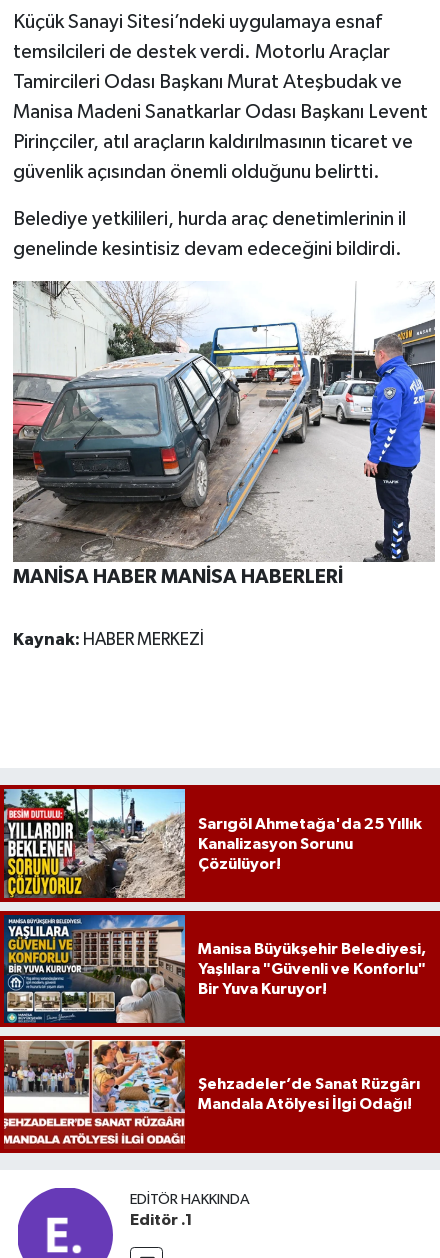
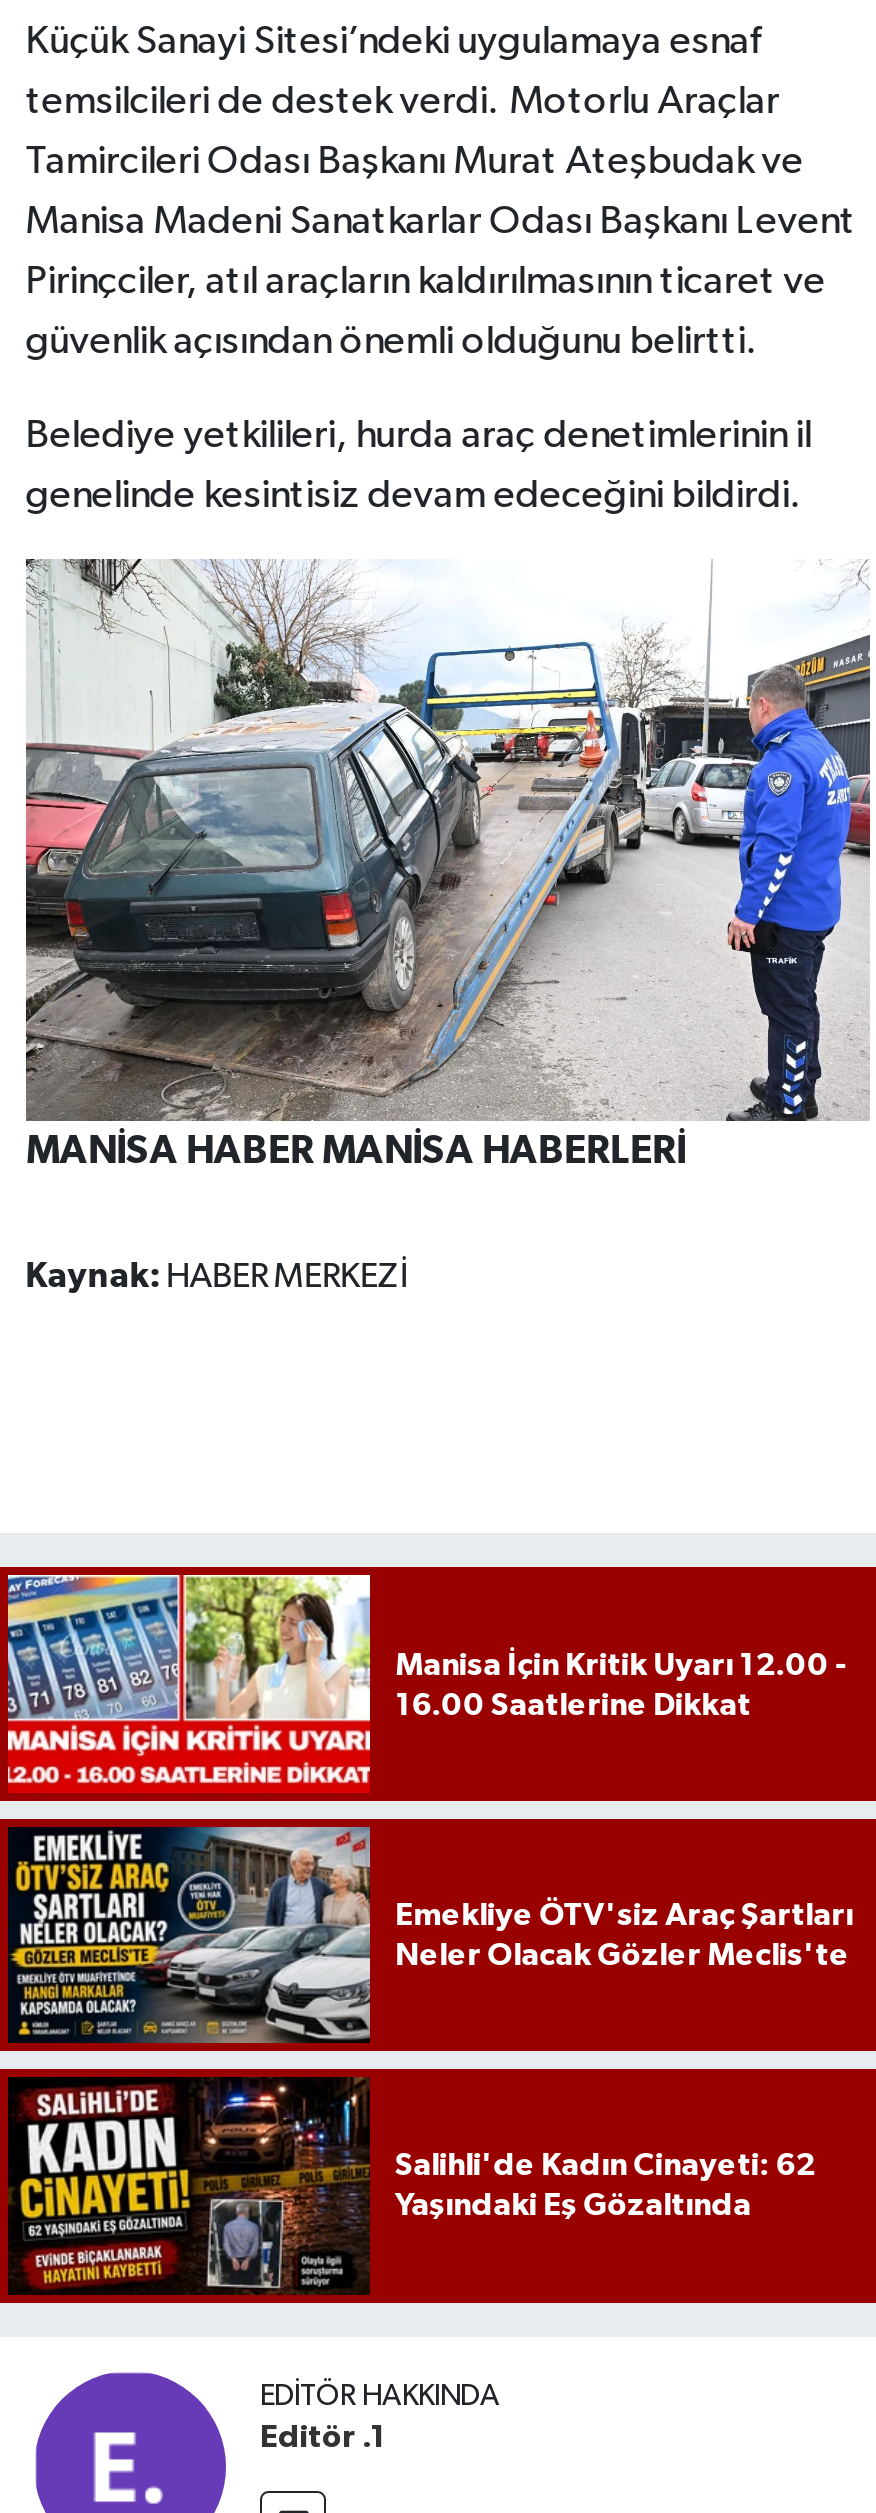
[3,788,422,899] [image] | Sarıgöl Ahmetağa'da 25 Yıllık | Kanalizasyon Sorunu | Çözülüyor! -> [6,1573,847,1793] [image] | Manisa İçin Kritik Uyarı 12.00 - | 16.00 Saatlerine Dikkat
[4,914,426,1024] [image] | Manisa Büyükşehir Belediyesi, | Yaşlılara "Güvenli ve Konforlu" | Bir Yuva Kuruyor! -> [8,1825,853,2045] [image] | Emekliye ÖTV'siz Araç Şartları | Neler Olacak Gözler Meclis'te
[3,1039,420,1149] [image] | Şehzadeler’de Sanat Rüzgârı | Mandala Atölyesi İlgi Odağı! -> [6,2075,815,2297] [image] | Salihli'de Kadın Cinayeti: 62 | Yaşındaki Eş Gözaltında

